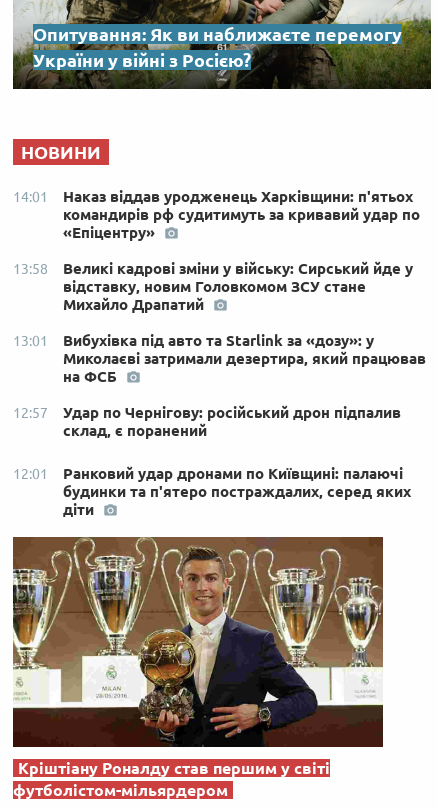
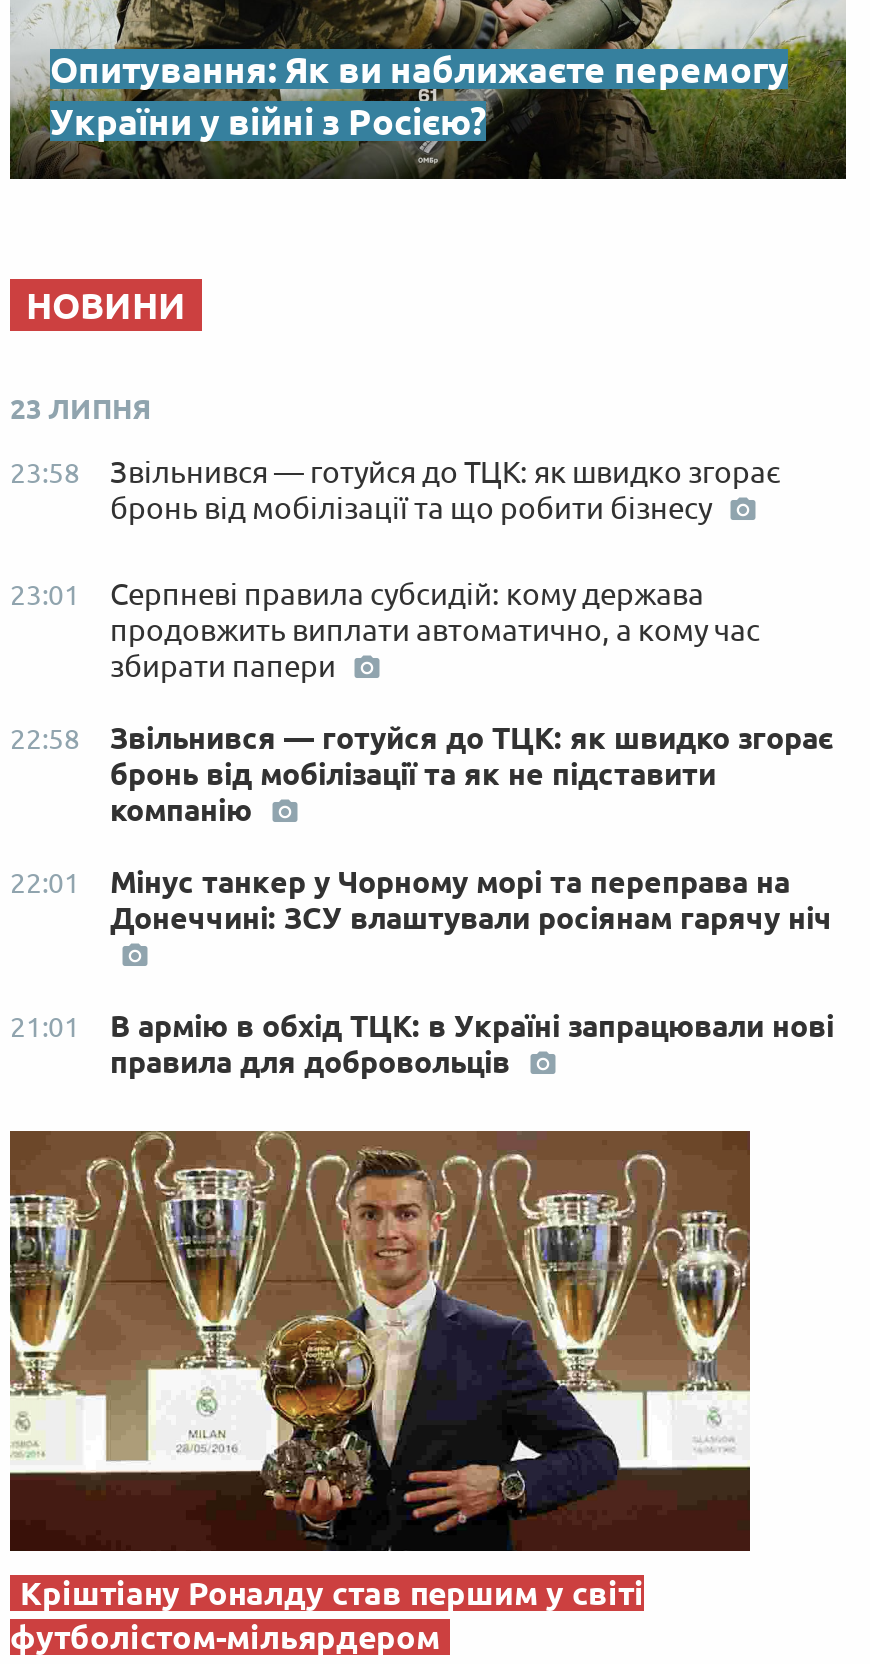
[13,188,426,518] 14:01 | Наказ віддав уродженець Харківщини: п'ятьох | командирів рф судитимуть за кривавий удар по | «Епіцентру» | 13:58 | Великі кадрові зміни у війську: Сирський йде у | відставку, новим Головкомом ЗСУ стане | Михайло Драпатий | 13:01 | Вибухівка під авто та Starlink за «дозу»: у | Миколаєві затримали дезертира, який працював | на ФСБ | 12:57 | Удар по Чернігову: російський дрон підпалив | склад, є поранений | 12:01 | Ранковий удар дронами по Київщині: палаючі | будинки та п'ятеро постраждалих, серед яких | діти -> [10,392,834,1078] 23 ЛИПНЯ | 23:58 | Звільнився — готуйся до ТЦК: як швидко згорає | бронь від мобілізації та що робити бізнесу | 23:01 | Серпневі правила субсидій: кому держава | продовжить виплати автоматично, а кому час | збирати папери | 22:58 | Звільнився — готуйся до ТЦК: як швидко згорає | бронь від мобілізації та як не підставити | компанію | 22:01 | Мінус танкер у Чорному морі та переправа на | Донеччині: ЗСУ влаштували росіянам гарячу ніч | 21:01 | В армію в обхід ТЦК: в Україні запрацювали нові | правила для добровольців

